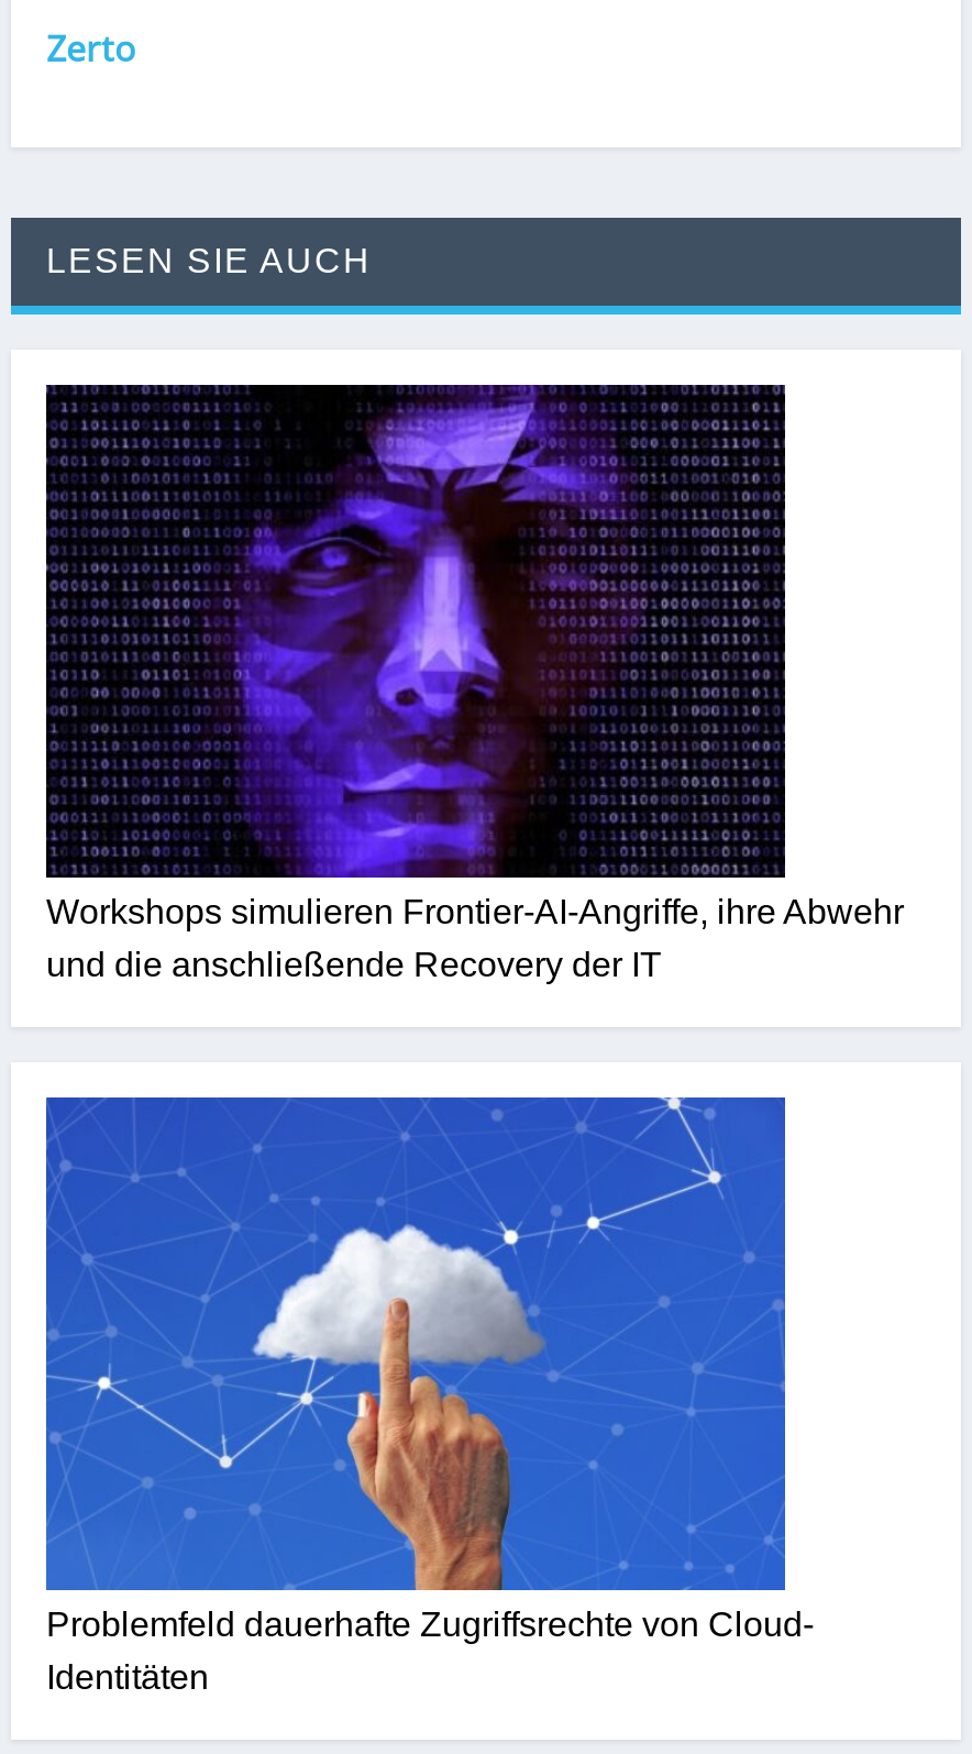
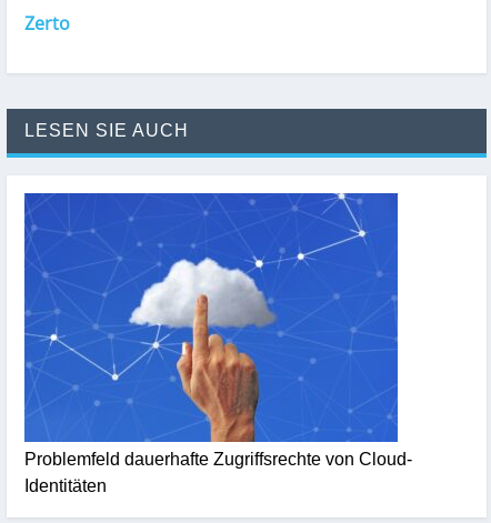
[44,383,904,984] [image] | Workshops simulieren Frontier-AI-Angriffe, ihre Abwehr | und die anschließende Recovery der IT -> none

